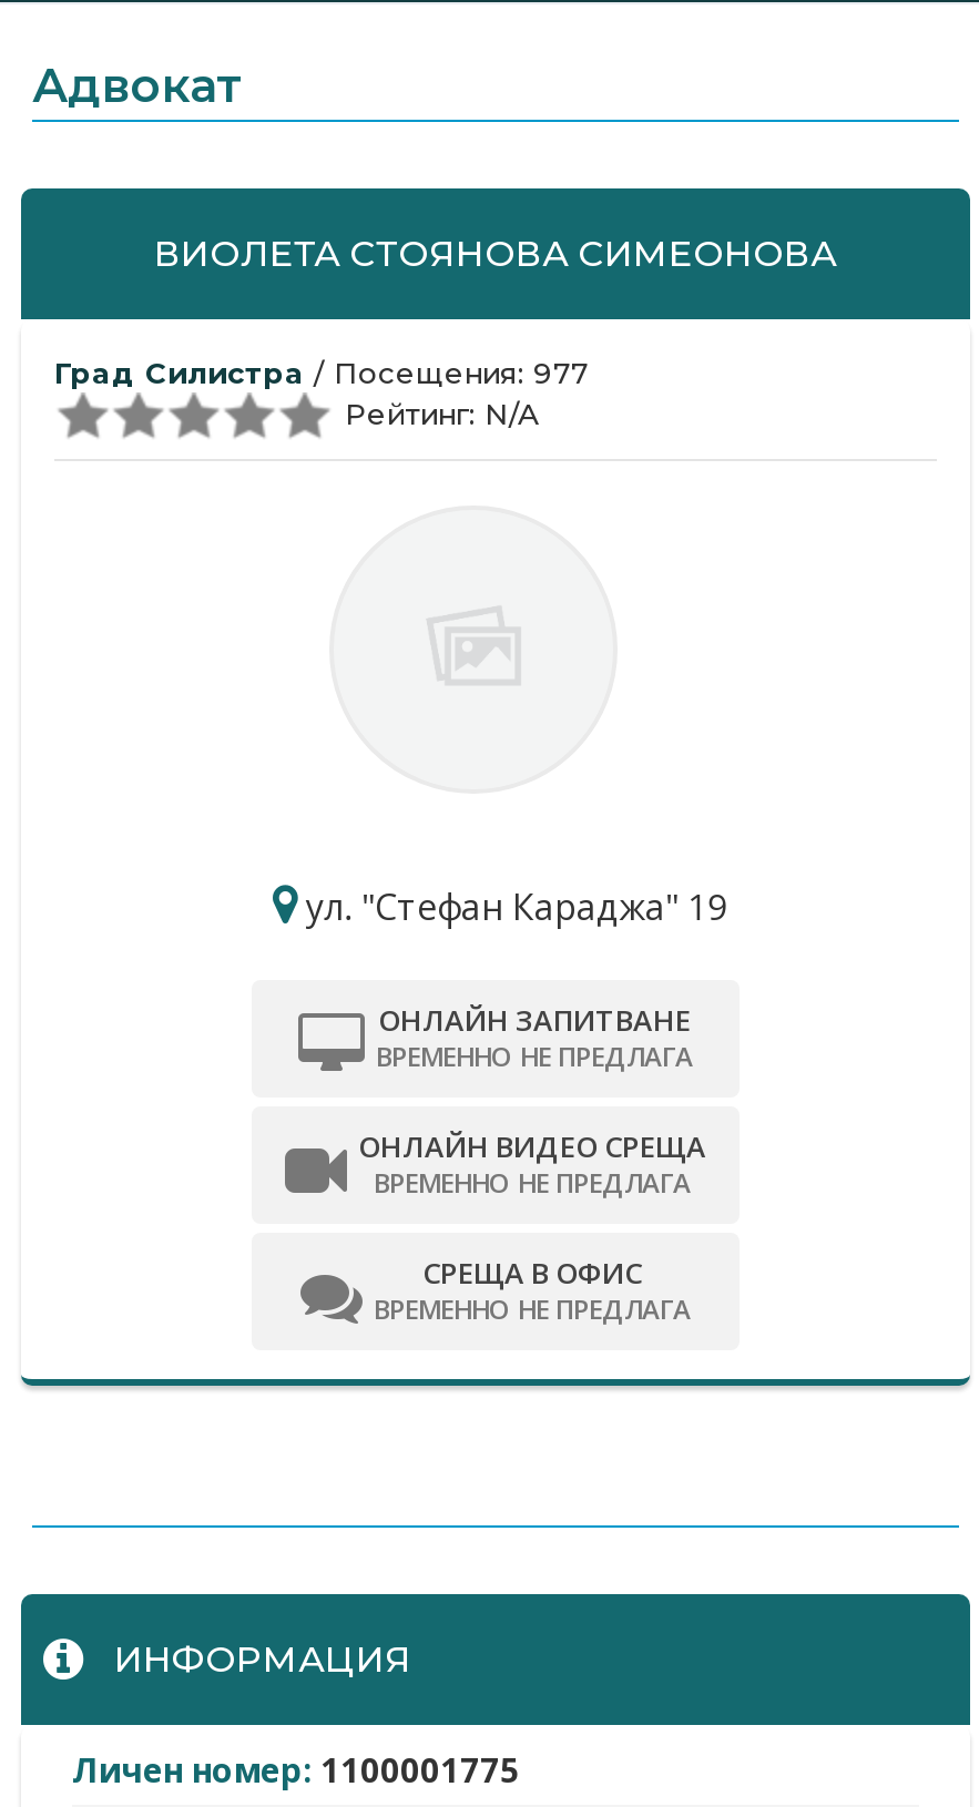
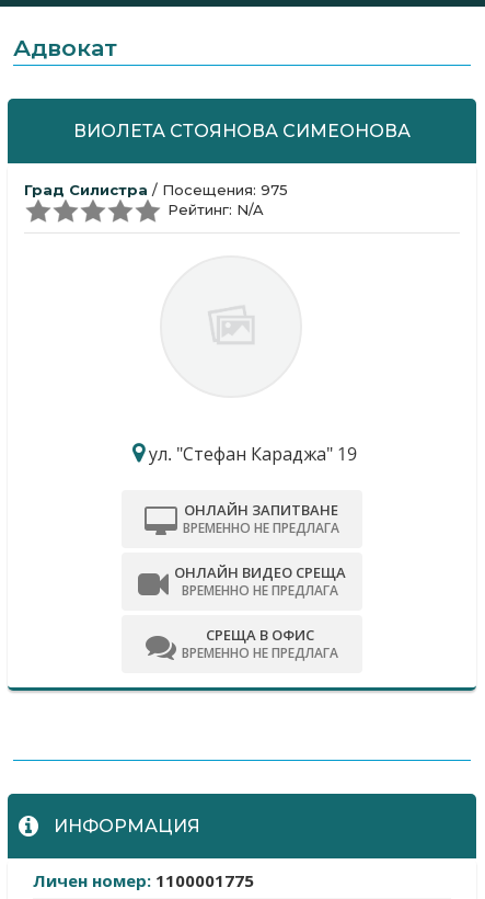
[54,355,589,390] Град Силистра / Посещения: 977 -> [24,181,288,198] Град Силистра / Посещения: 975

